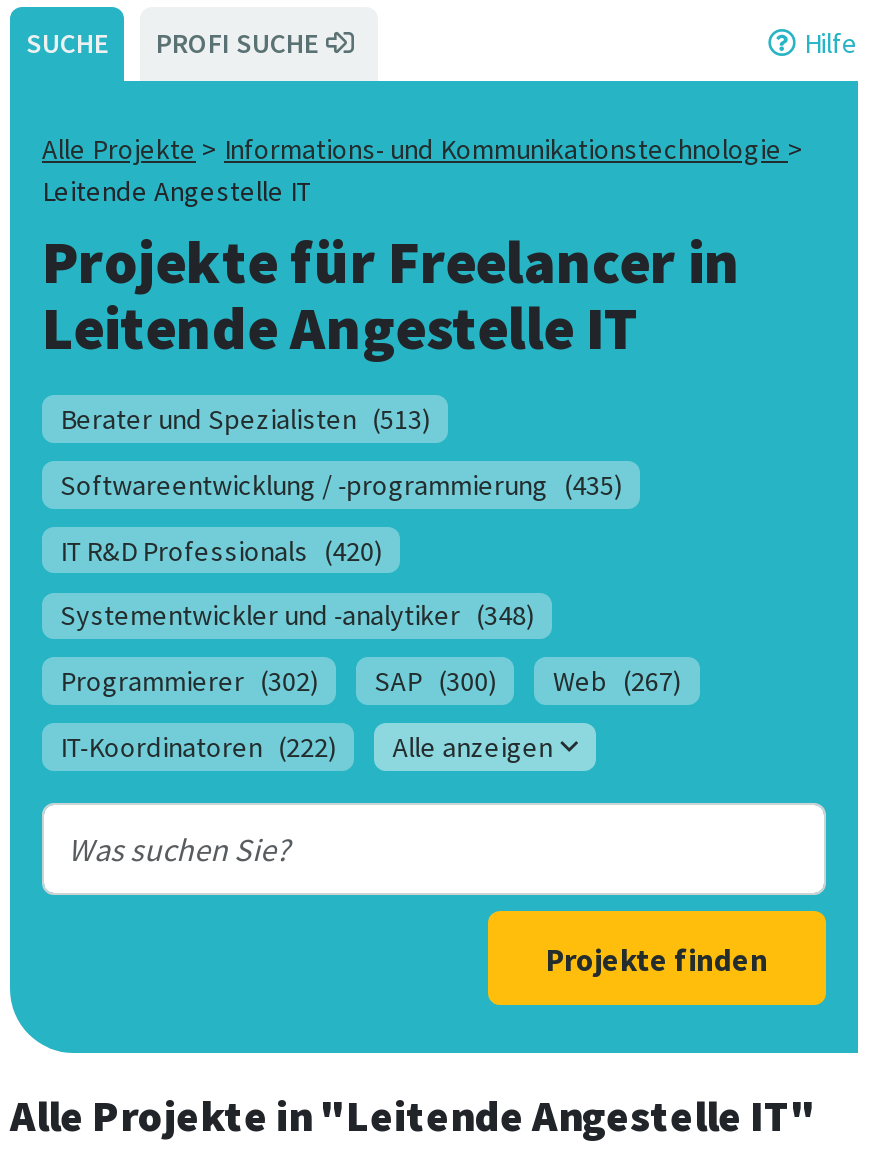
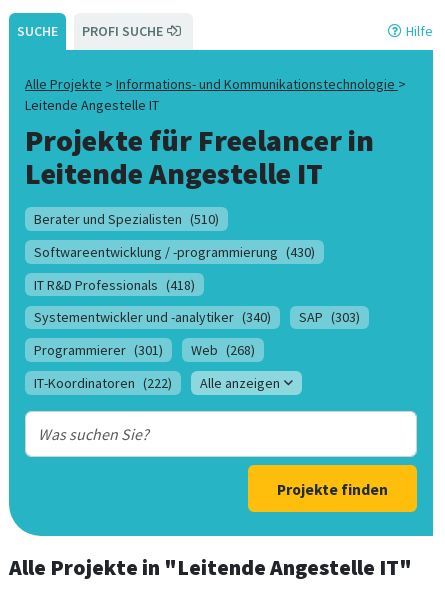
[60,401,430,437] Berater und Spezialisten (513) -> [34,210,219,228] Berater und Spezialisten (510)
[60,466,622,502] Softwareentwicklung / -programmierung (435) -> [34,243,315,261] Softwareentwicklung / -programmierung (430)
[60,532,382,568] IT R&D Professionals (420) -> [34,275,195,293] IT R&D Professionals (418)
[60,598,534,634] Systementwickler und -analytiker (348) -> [34,308,360,326] Systementwickler und -analytiker (340) | SAP (303)
[60,664,681,700] Programmierer (302) | SAP (300) | Web (267) -> [34,341,255,359] Programmierer (301) | Web (268)

